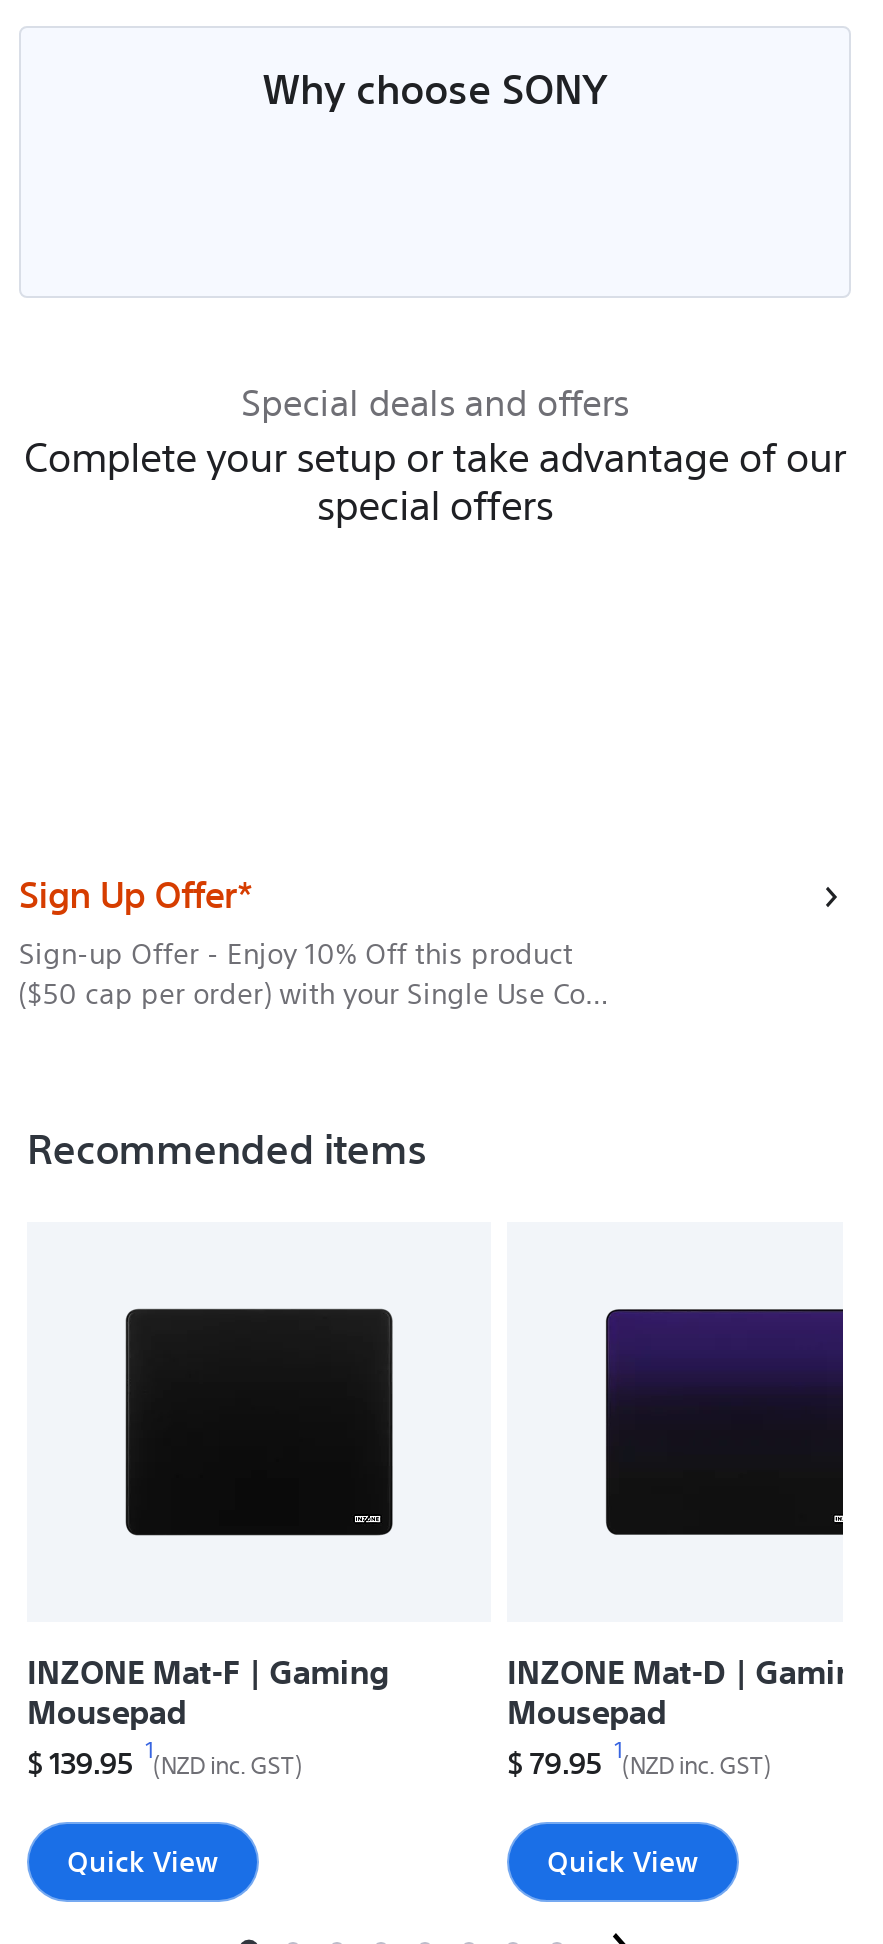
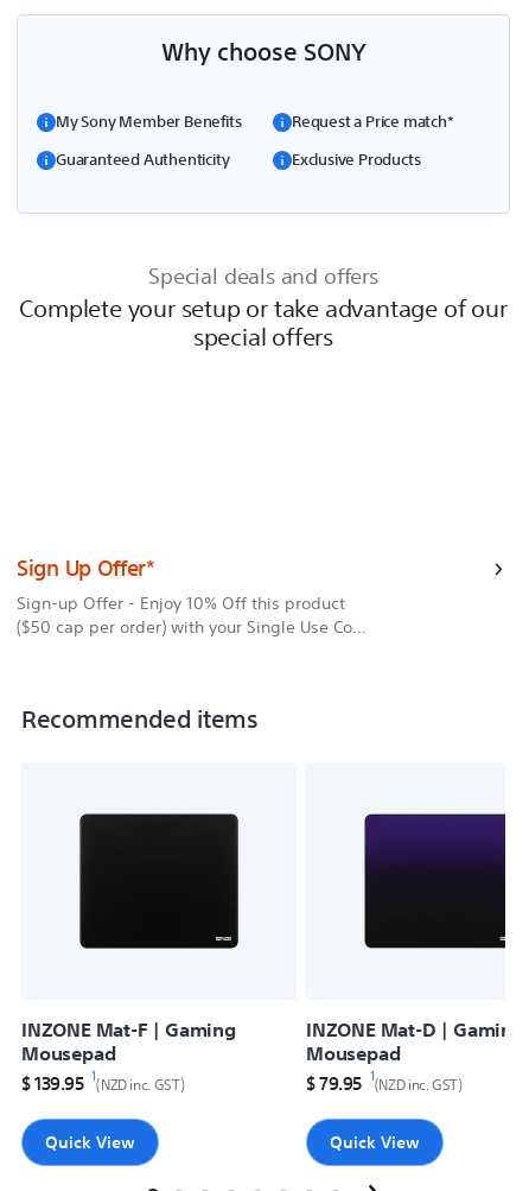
none -> [56,112,457,170] My Sony Member Benefits | Request a Price match* | Guaranteed Authenticity | Exclusive Products

